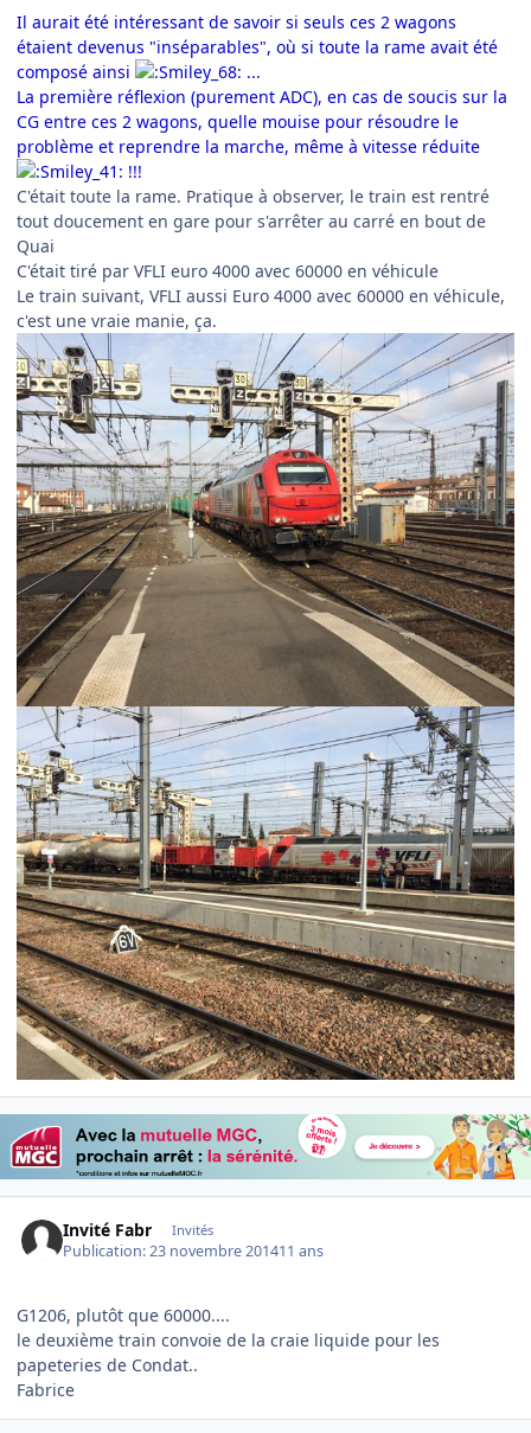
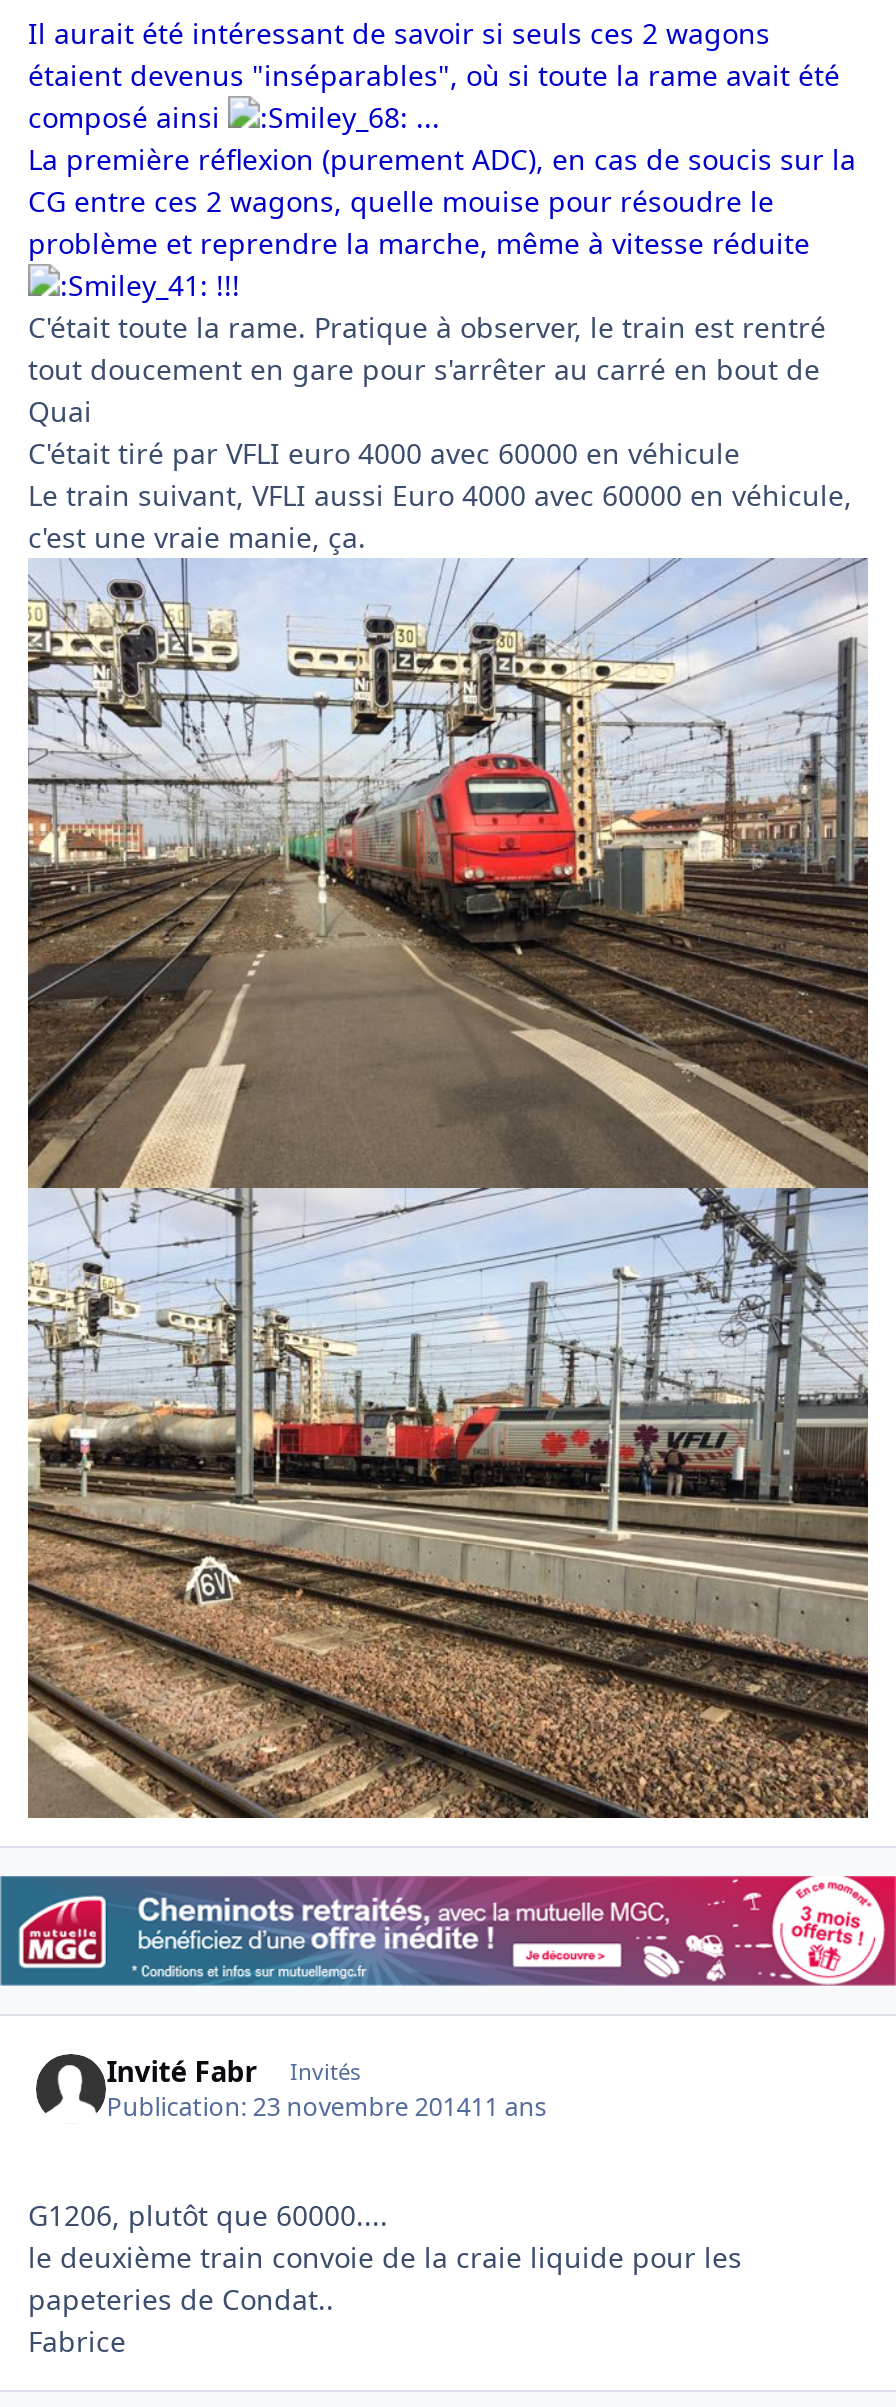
[4,1113,527,1181] [image] -> [6,1874,890,1988] [image]

